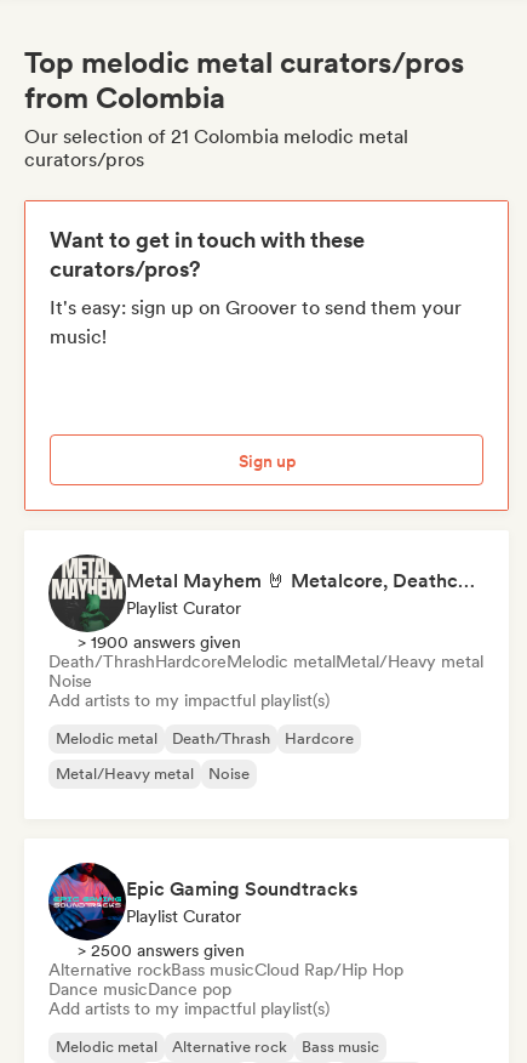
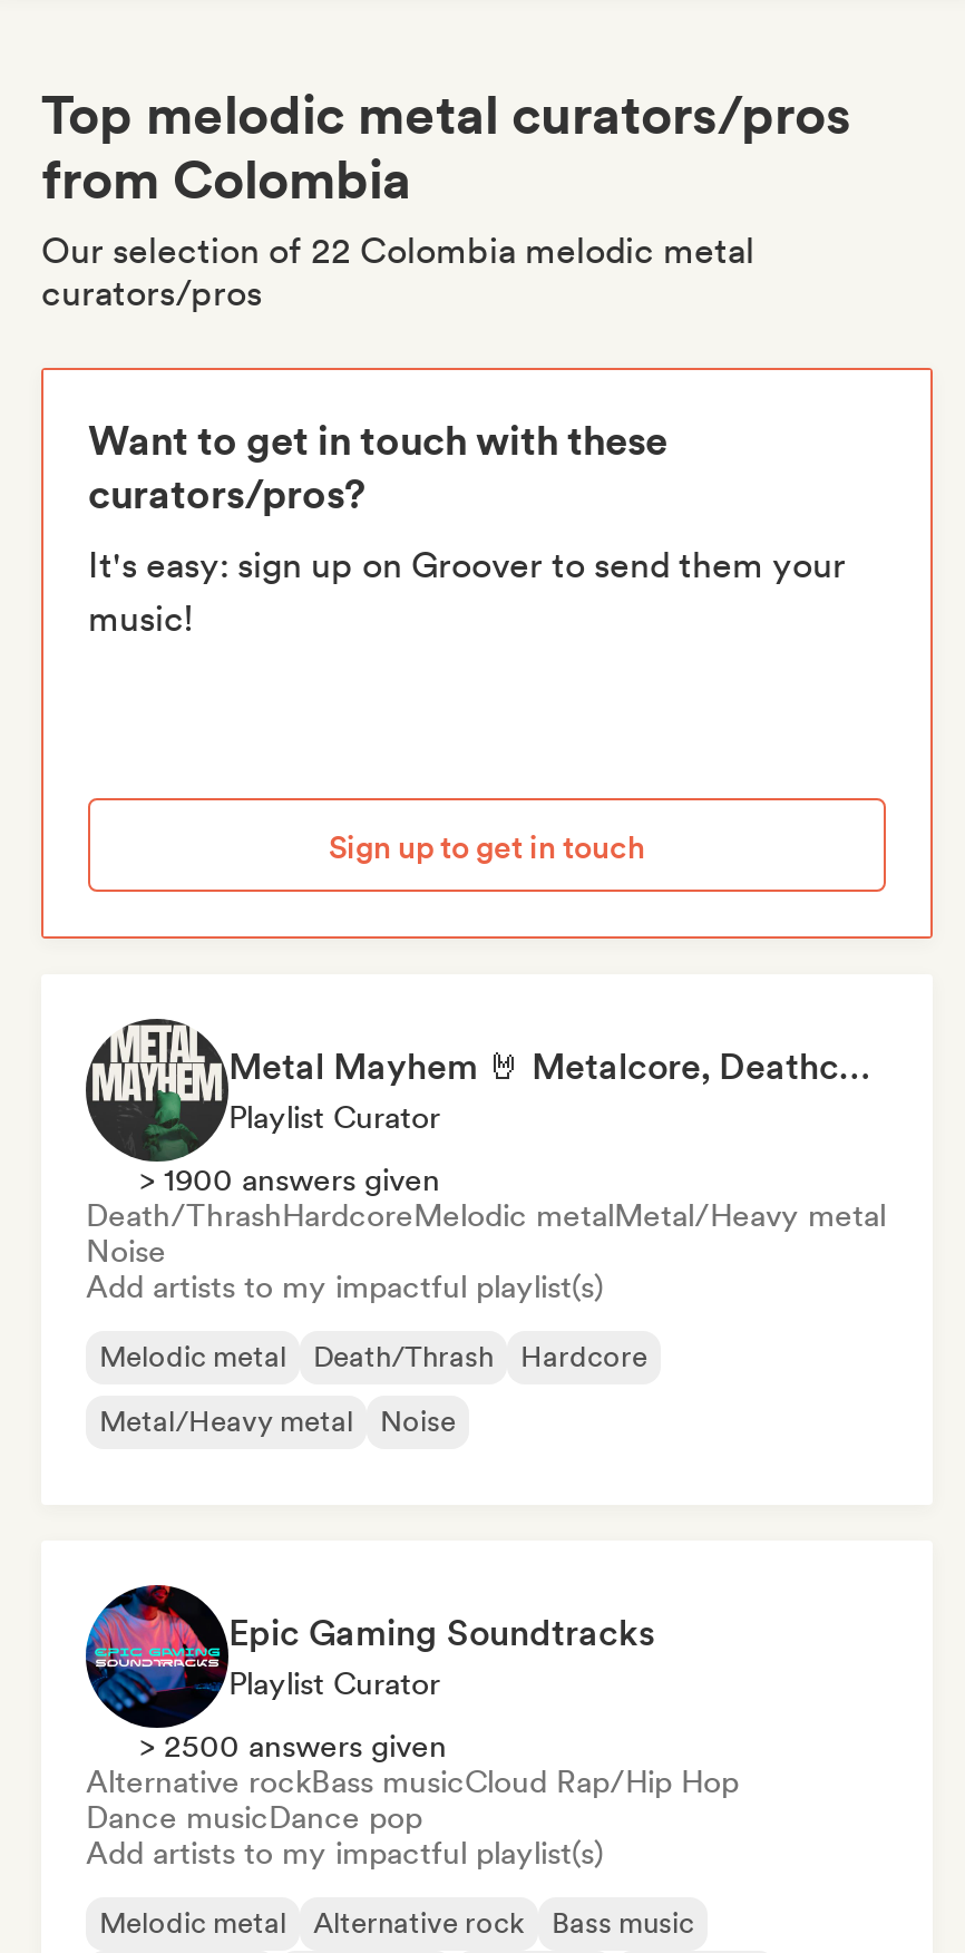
[24,125,408,148] Our selection of 21 Colombia melodic metal -> [41,230,754,272] Our selection of 22 Colombia melodic metal
[238,451,295,470] Sign up -> [329,828,645,864] Sign up to get in touch

